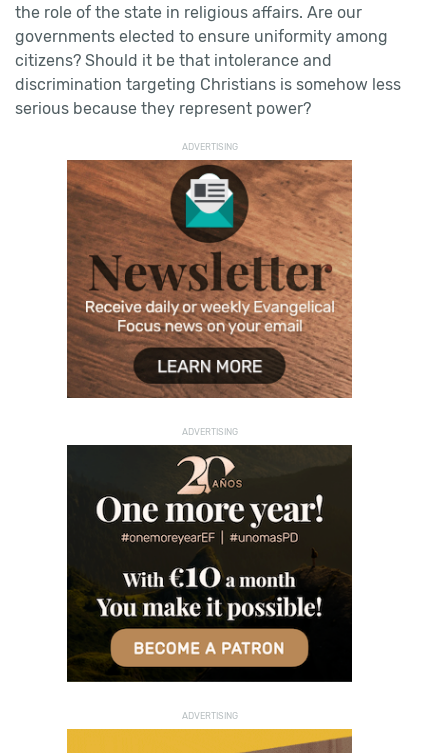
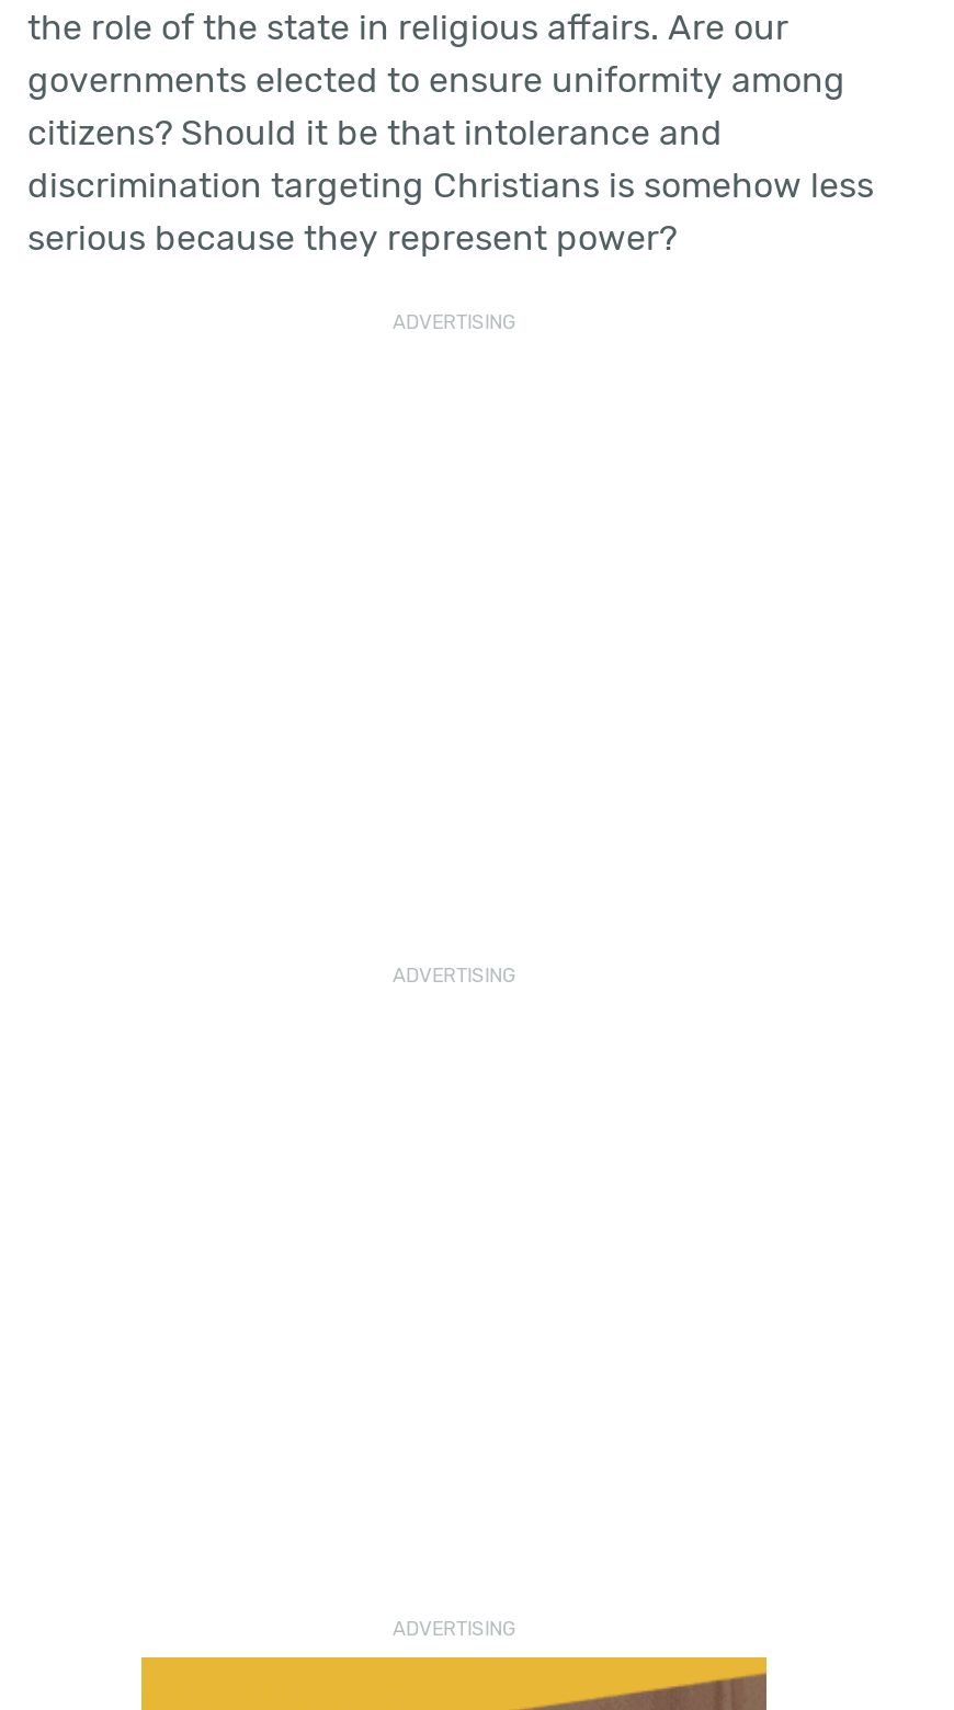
[66,159,353,399] [image] -> none
[66,444,353,683] [image] -> none

